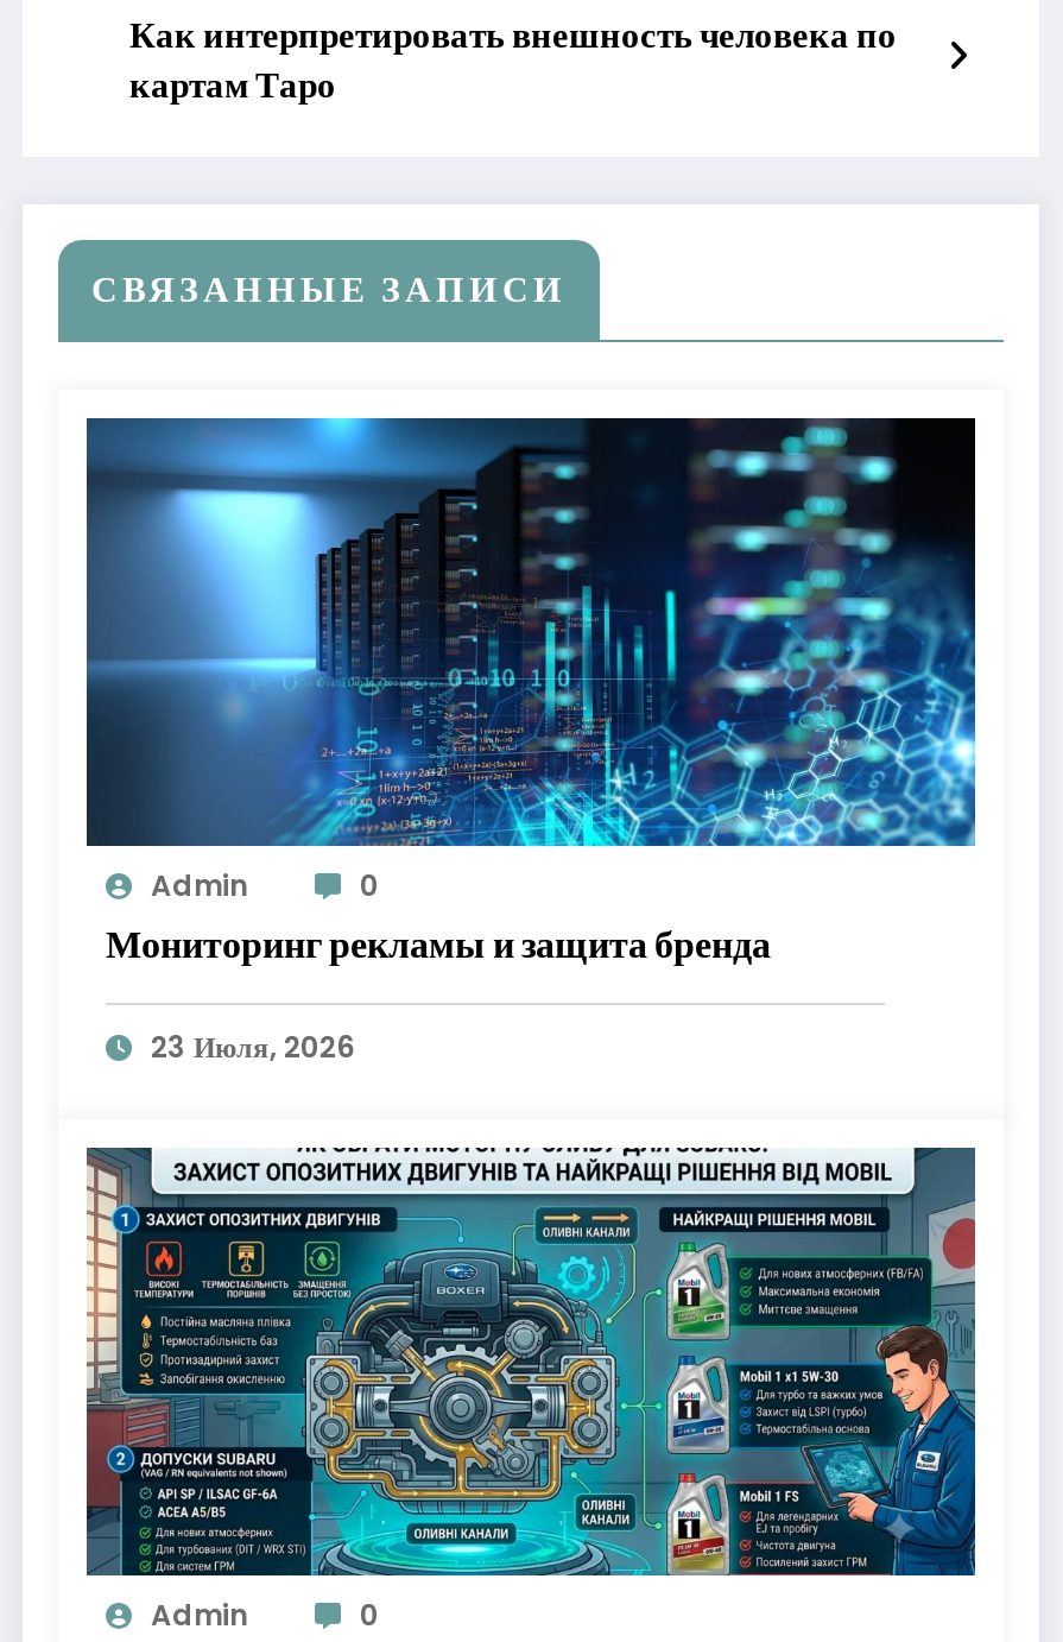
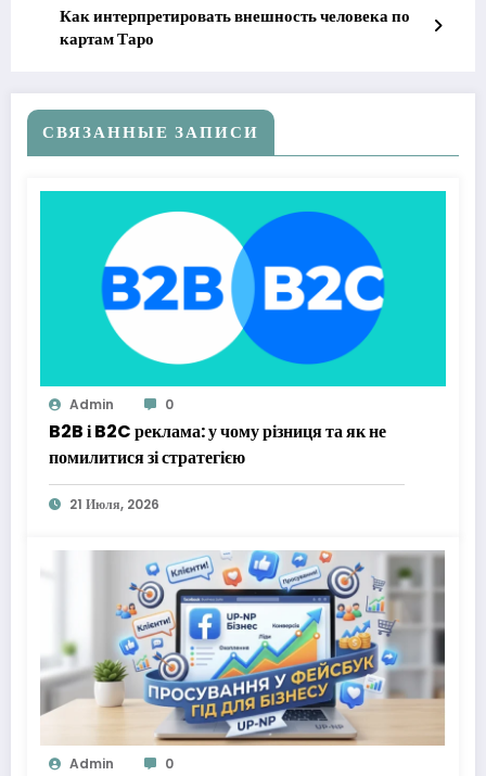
[84,416,977,973] [image] | Мониторинг рекламы и защита бренда -> [39,190,447,470] [image] | B2B і B2C реклама: у чому різниця та як не | помилитися зі стратегією
[151,1027,355,1068] 23 Июля, 2026 -> [69,495,159,514] 21 Июля, 2026
[84,1145,977,1578] [image] -> [40,550,446,746] [image]

